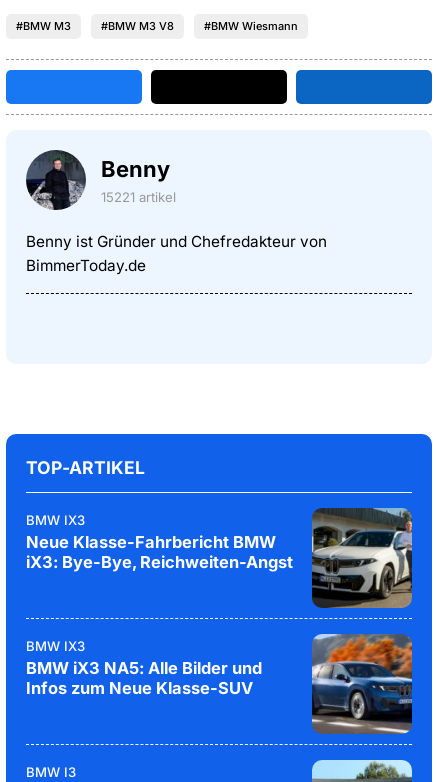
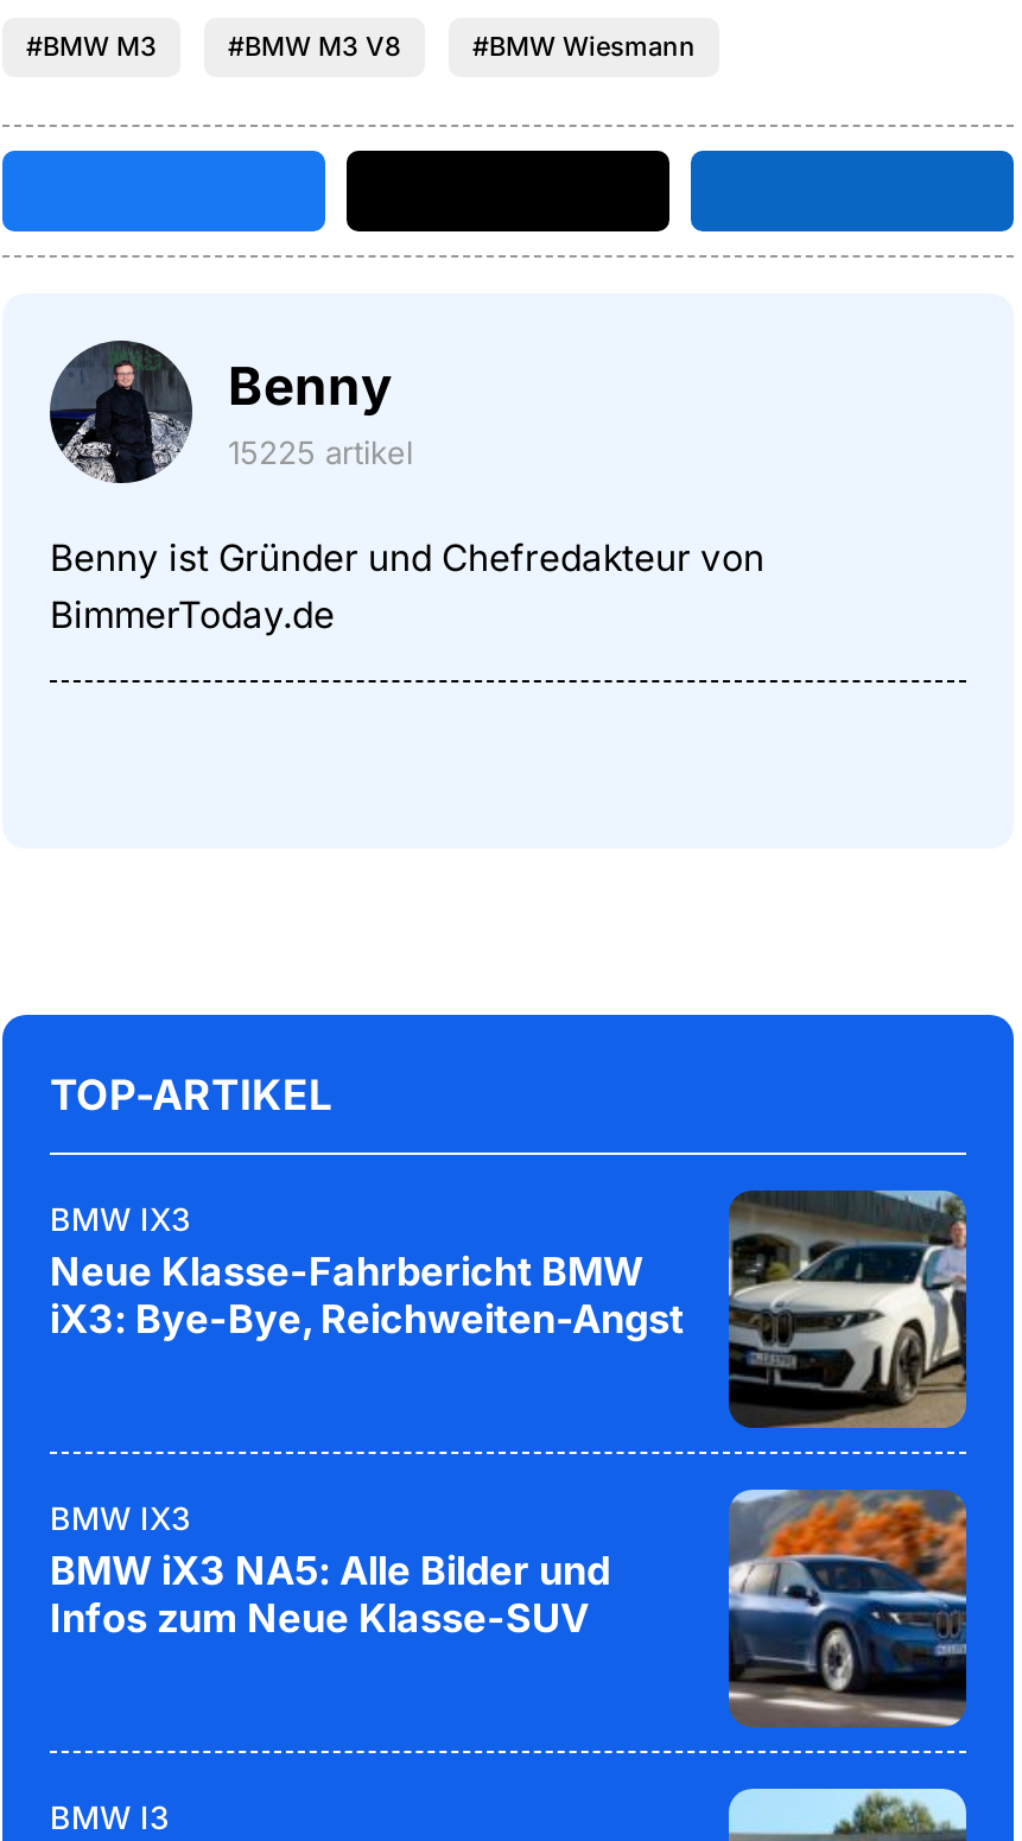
[101,188,176,204] 15221 artikel -> [228,432,413,470] 15225 artikel

